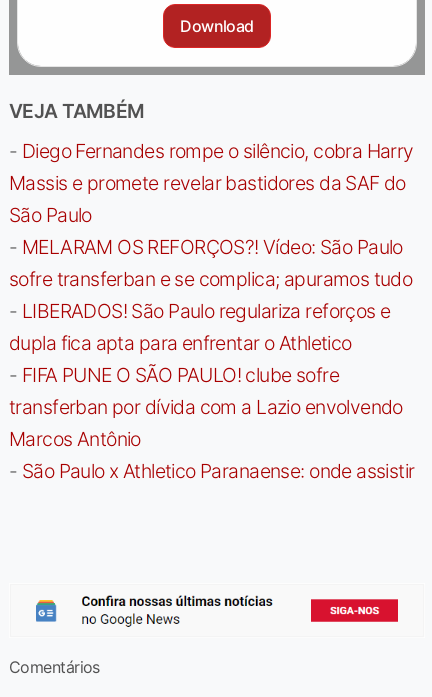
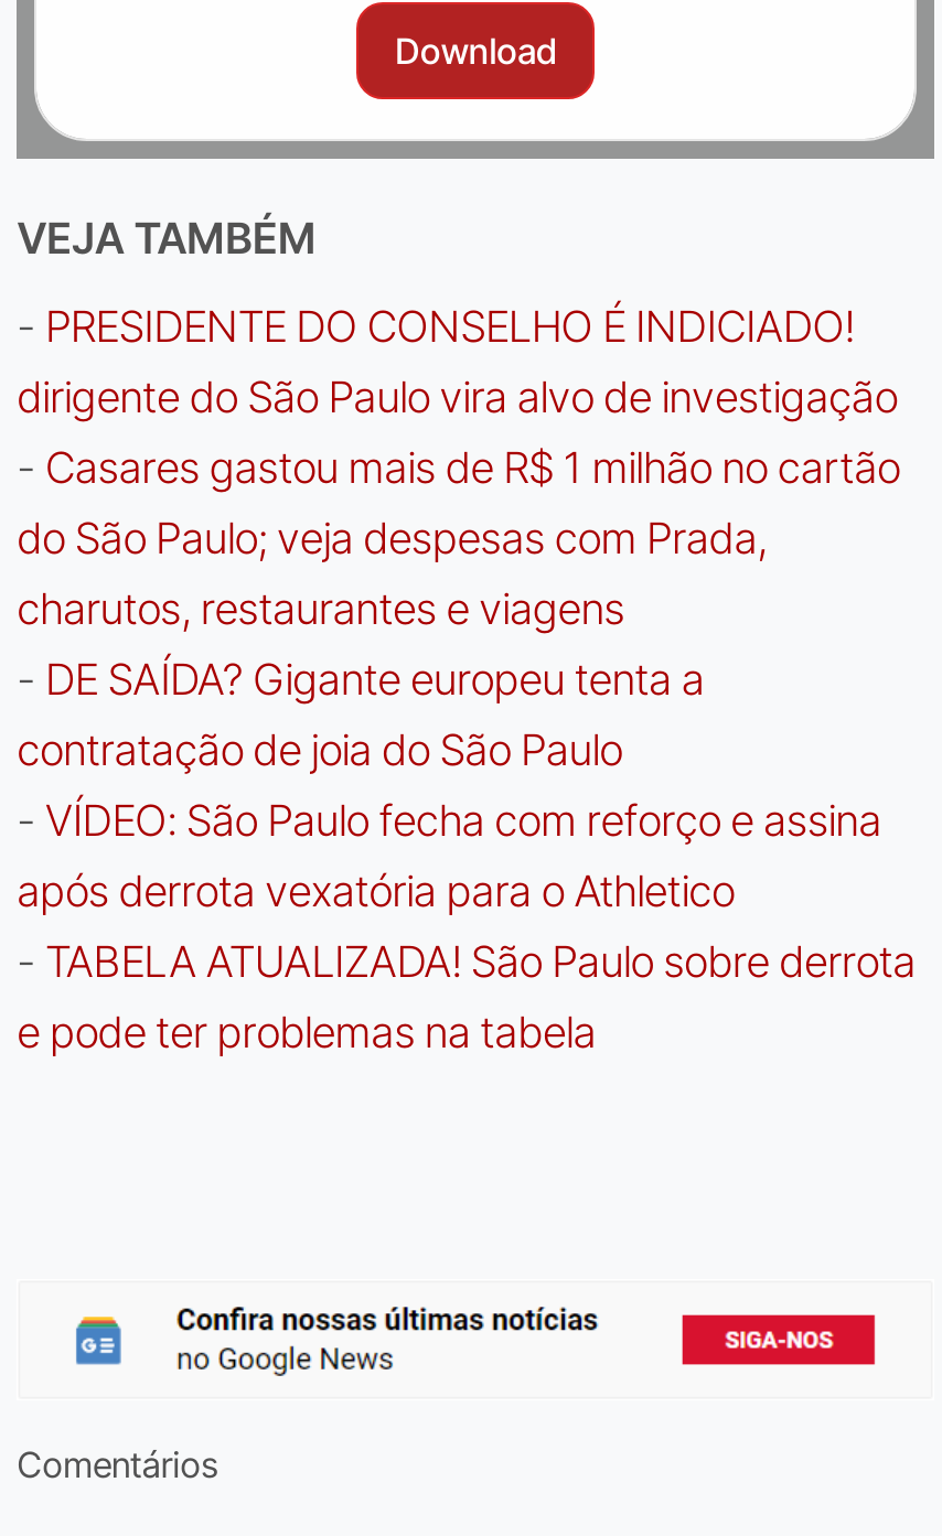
[9,139,414,483] - Diego Fernandes rompe o silêncio, cobra Harry | Massis e promete revelar bastidores da SAF do | São Paulo | - MELARAM OS REFORÇOS?! Vídeo: São Paulo | sofre transferban e se complica; apuramos tudo | - LIBERADOS! São Paulo regulariza reforços e | dupla fica apta para enfrentar o Athletico | - FIFA PUNE O SÃO PAULO! clube sofre | transferban por dívida com a Lazio envolvendo | Marcos Antônio | - São Paulo x Athletico Paranaense: onde assistir -> [17,299,916,1058] - PRESIDENTE DO CONSELHO É INDICIADO! | dirigente do São Paulo vira alvo de investigação | - Casares gastou mais de R$ 1 milhão no cartão | do São Paulo; veja despesas com Prada, | charutos, restaurantes e viagens | - DE SAÍDA? Gigante europeu tenta a | contratação de joia do São Paulo | - VÍDEO: São Paulo fecha com reforço e assina | após derrota vexatória para o Athletico | - TABELA ATUALIZADA! São Paulo sobre derrota | e pode ter problemas na tabela

